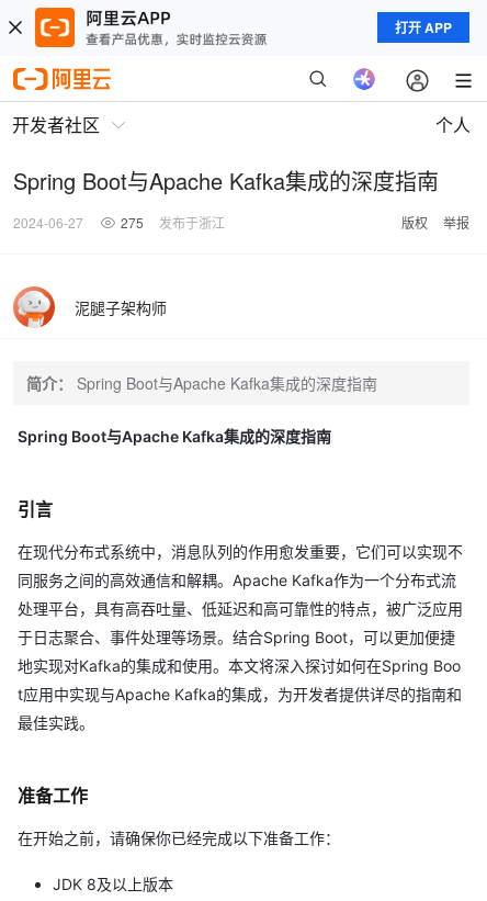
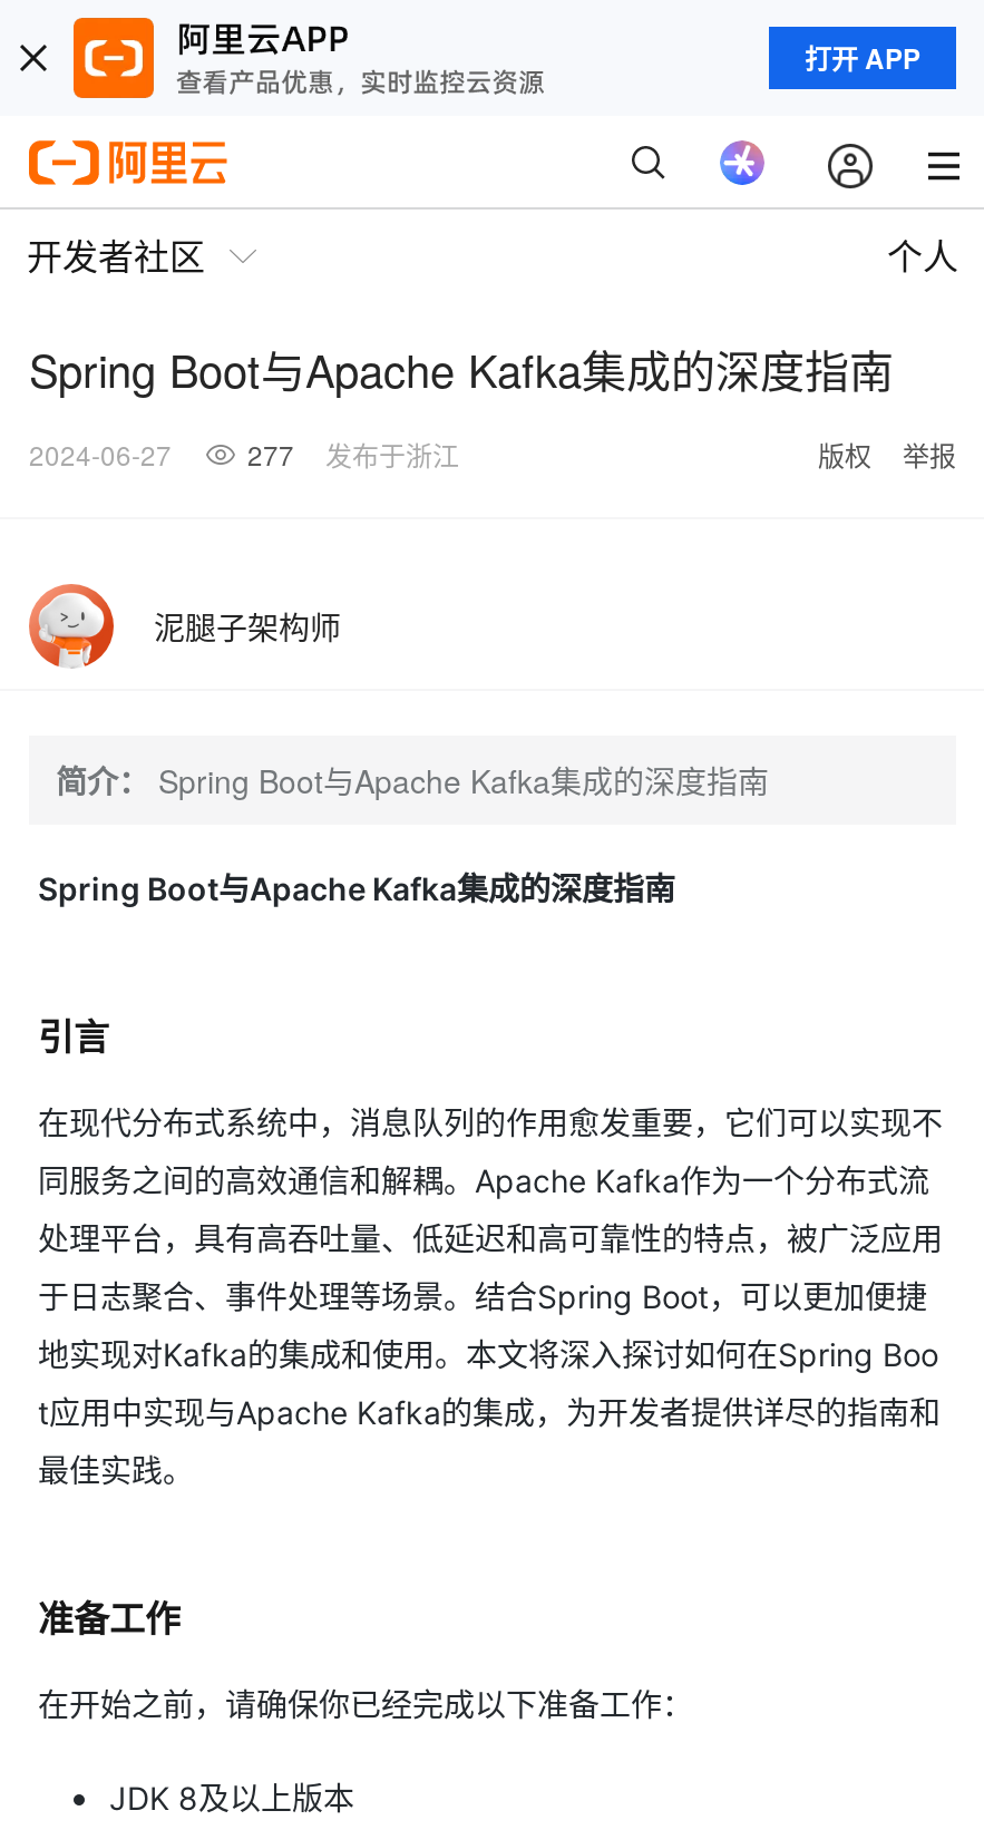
[13,213,225,232] 2024-06-27 275 发布于浙江 -> [29,435,459,473] 2024-06-27 277 发布于浙江

